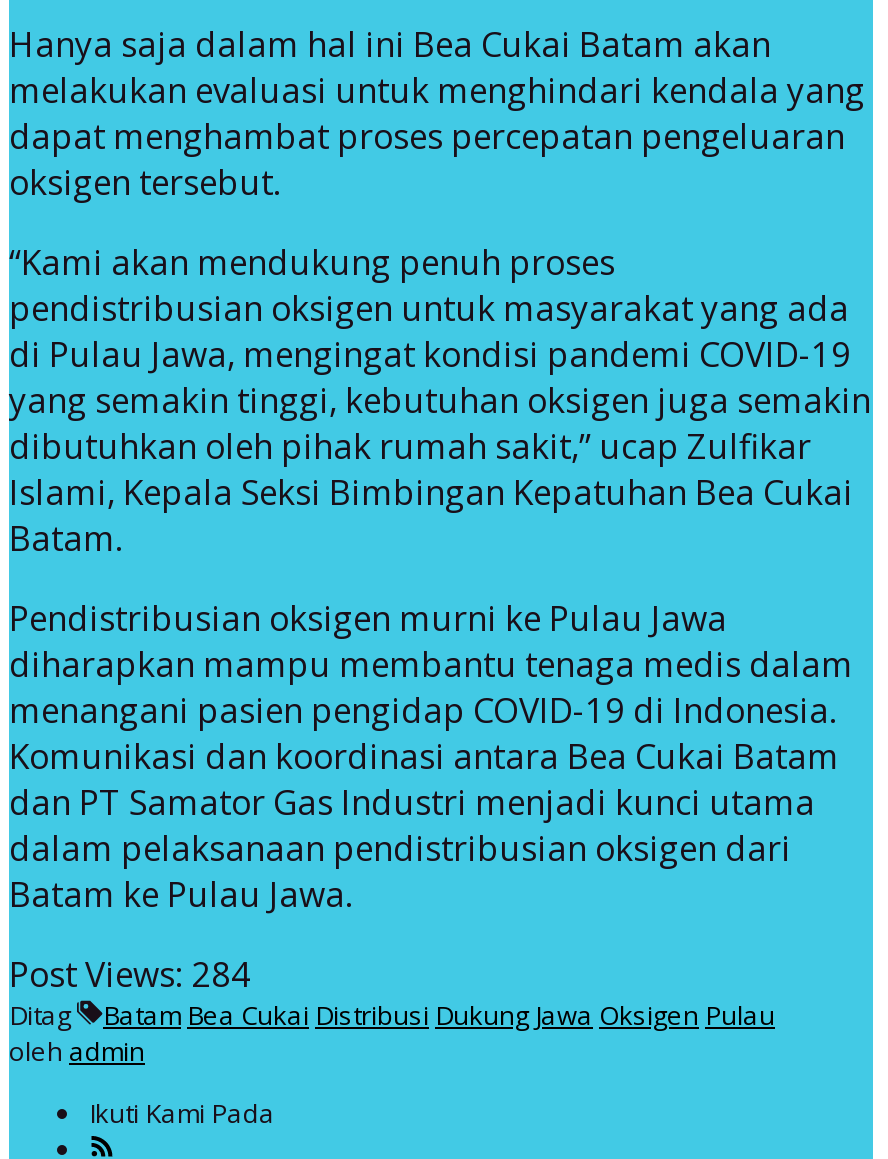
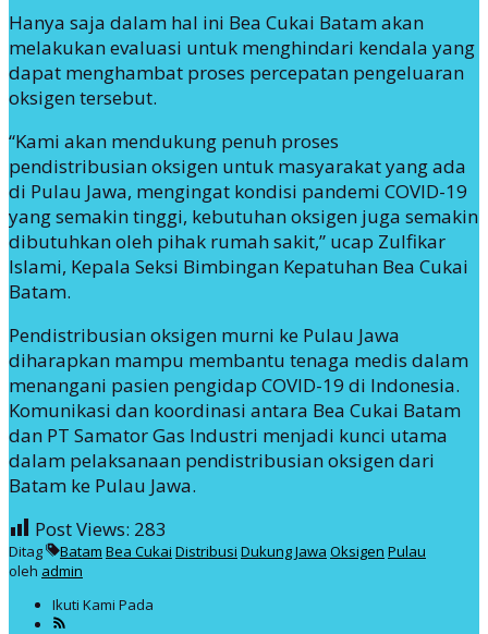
[9,951,251,997] Post Views: 284 -> [35,516,167,541] Post Views: 283

